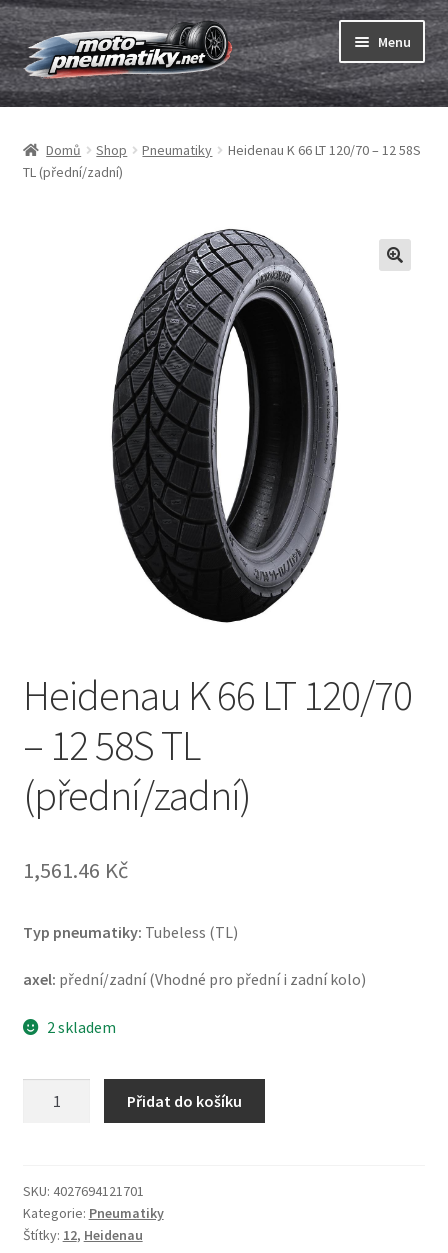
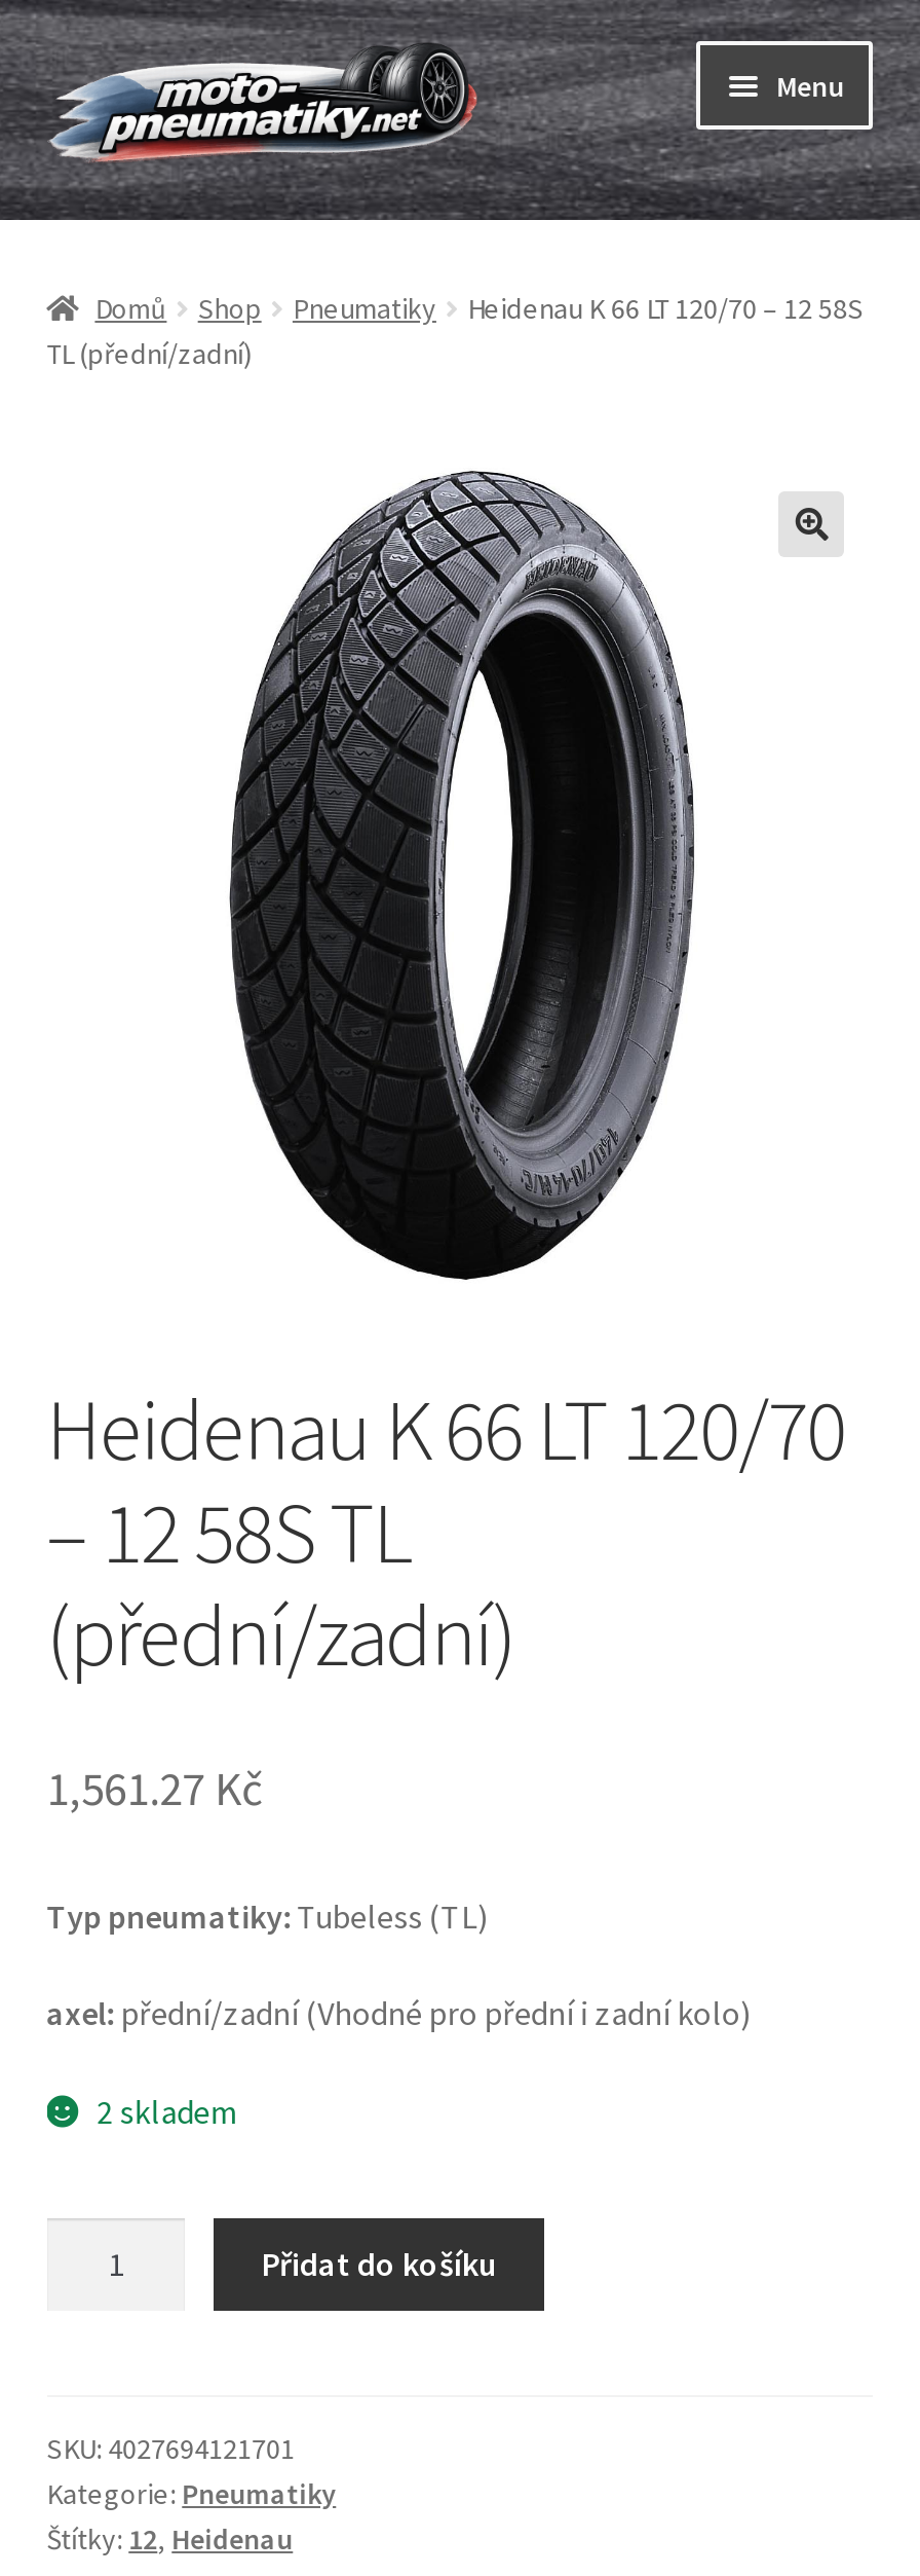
[23,856,128,884] 1,561.46 Kč -> [46,1759,262,1817] 1,561.27 Kč

